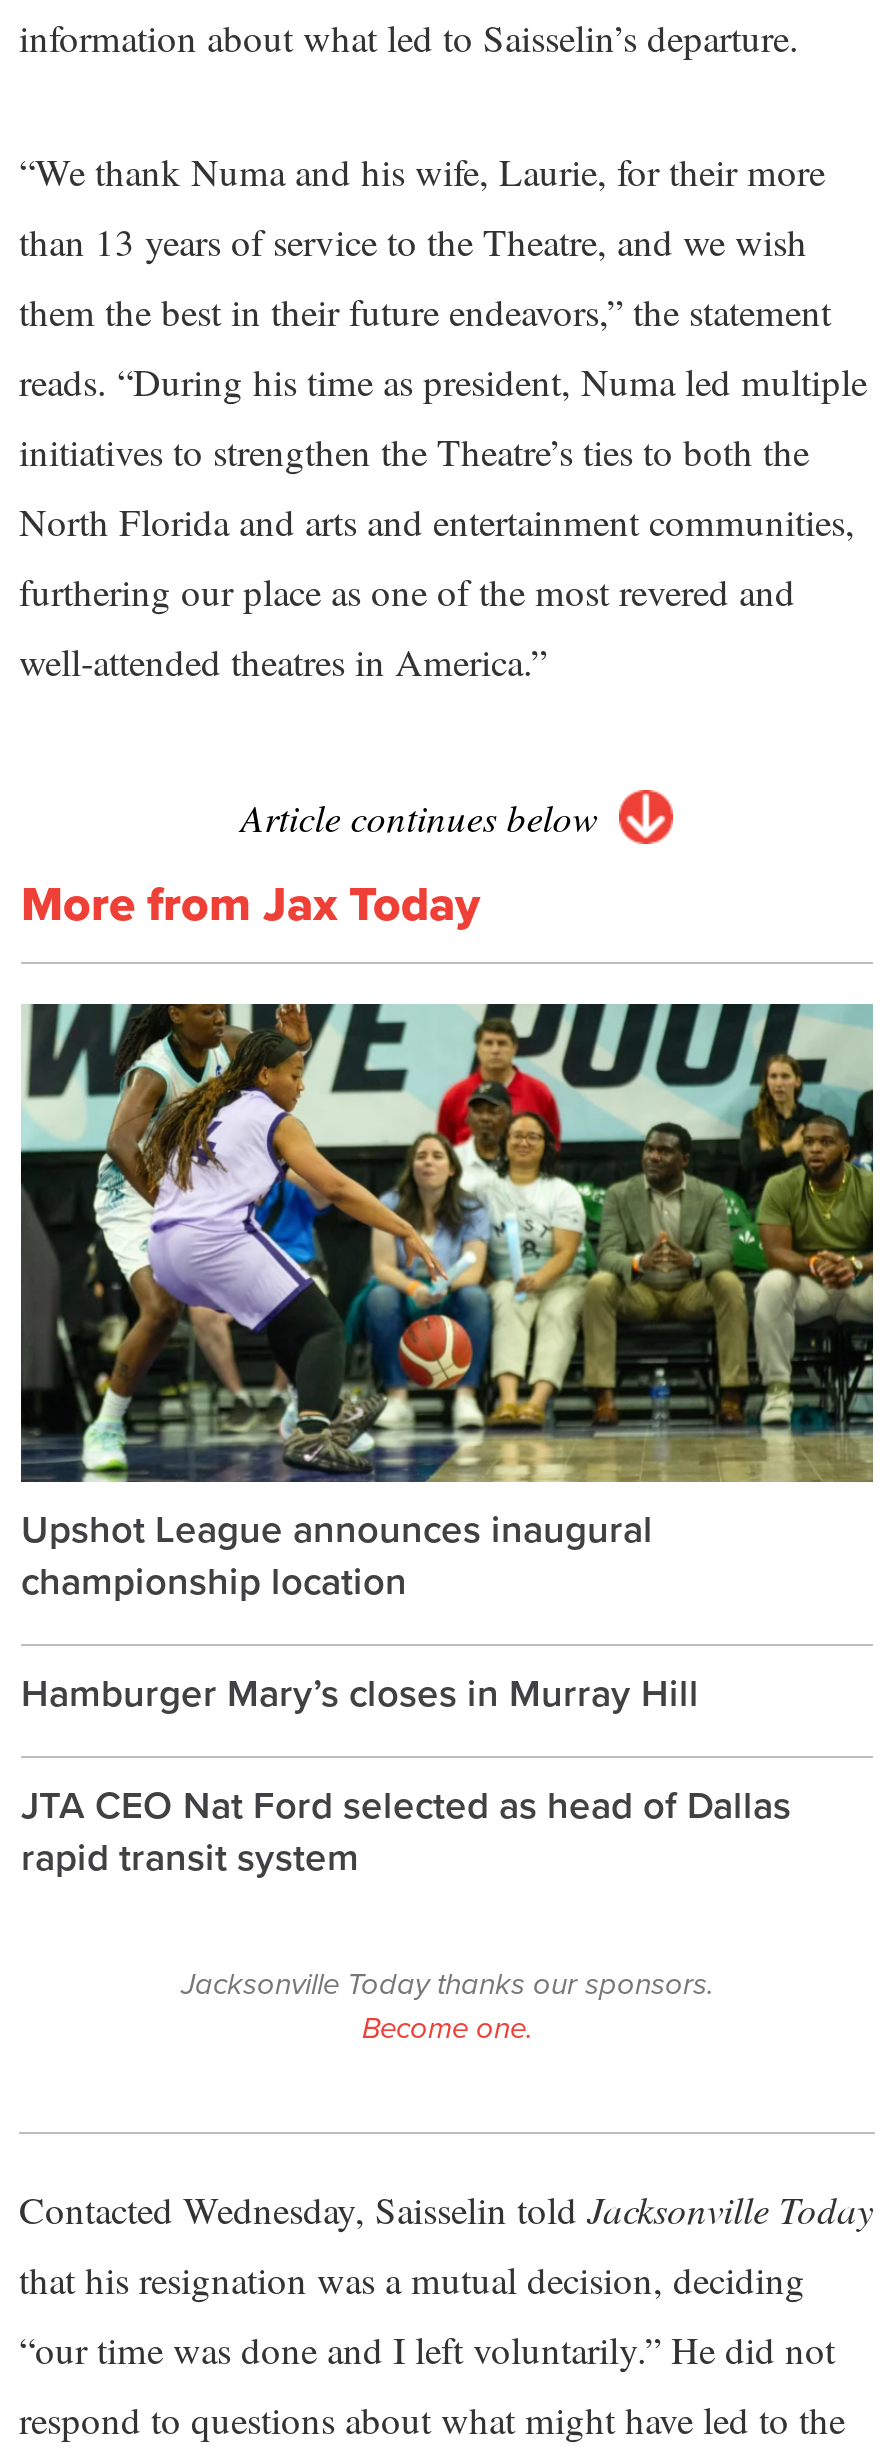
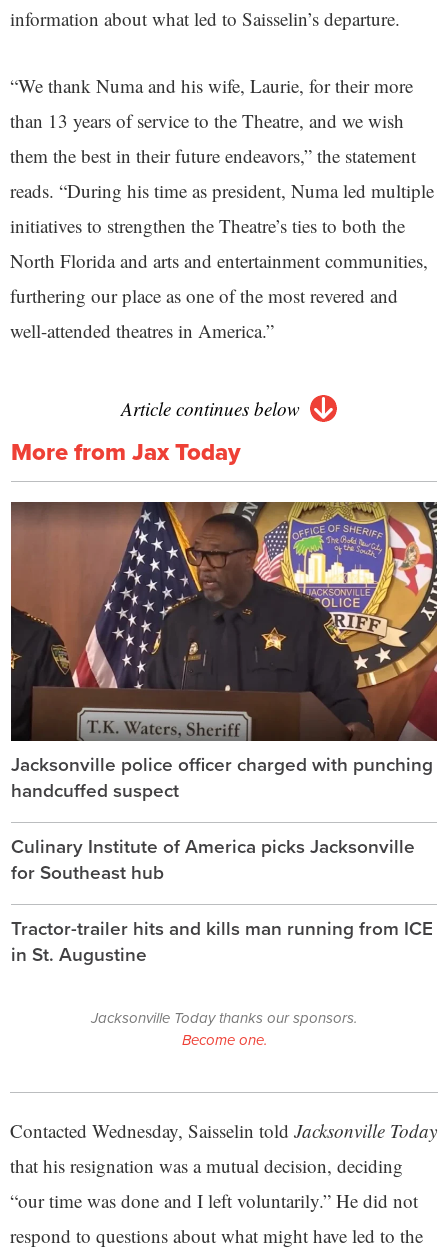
[19,1002,875,1609] [image] | Upshot League announces inaugural | championship location -> [10,501,438,804] [image] | Jacksonville police officer charged with punching | handcuffed suspect
[21,1665,699,1721] Hamburger Mary’s closes in Murray Hill -> [11,832,415,886] Culinary Institute of America picks Jacksonville | for Southeast hub
[21,1777,791,1885] JTA CEO Nat Ford selected as head of Dallas | rapid transit system -> [11,914,433,968] Tractor-trailer hits and kills man running from ICE | in St. Augustine

